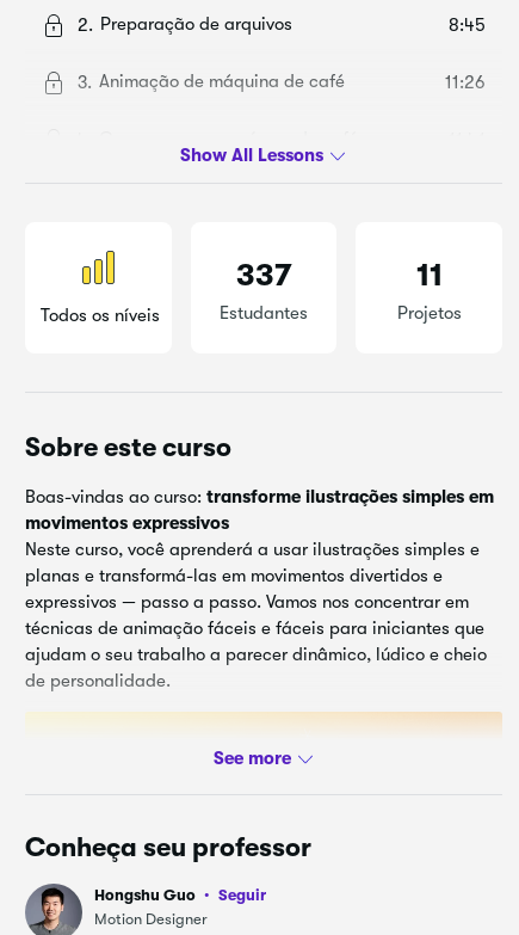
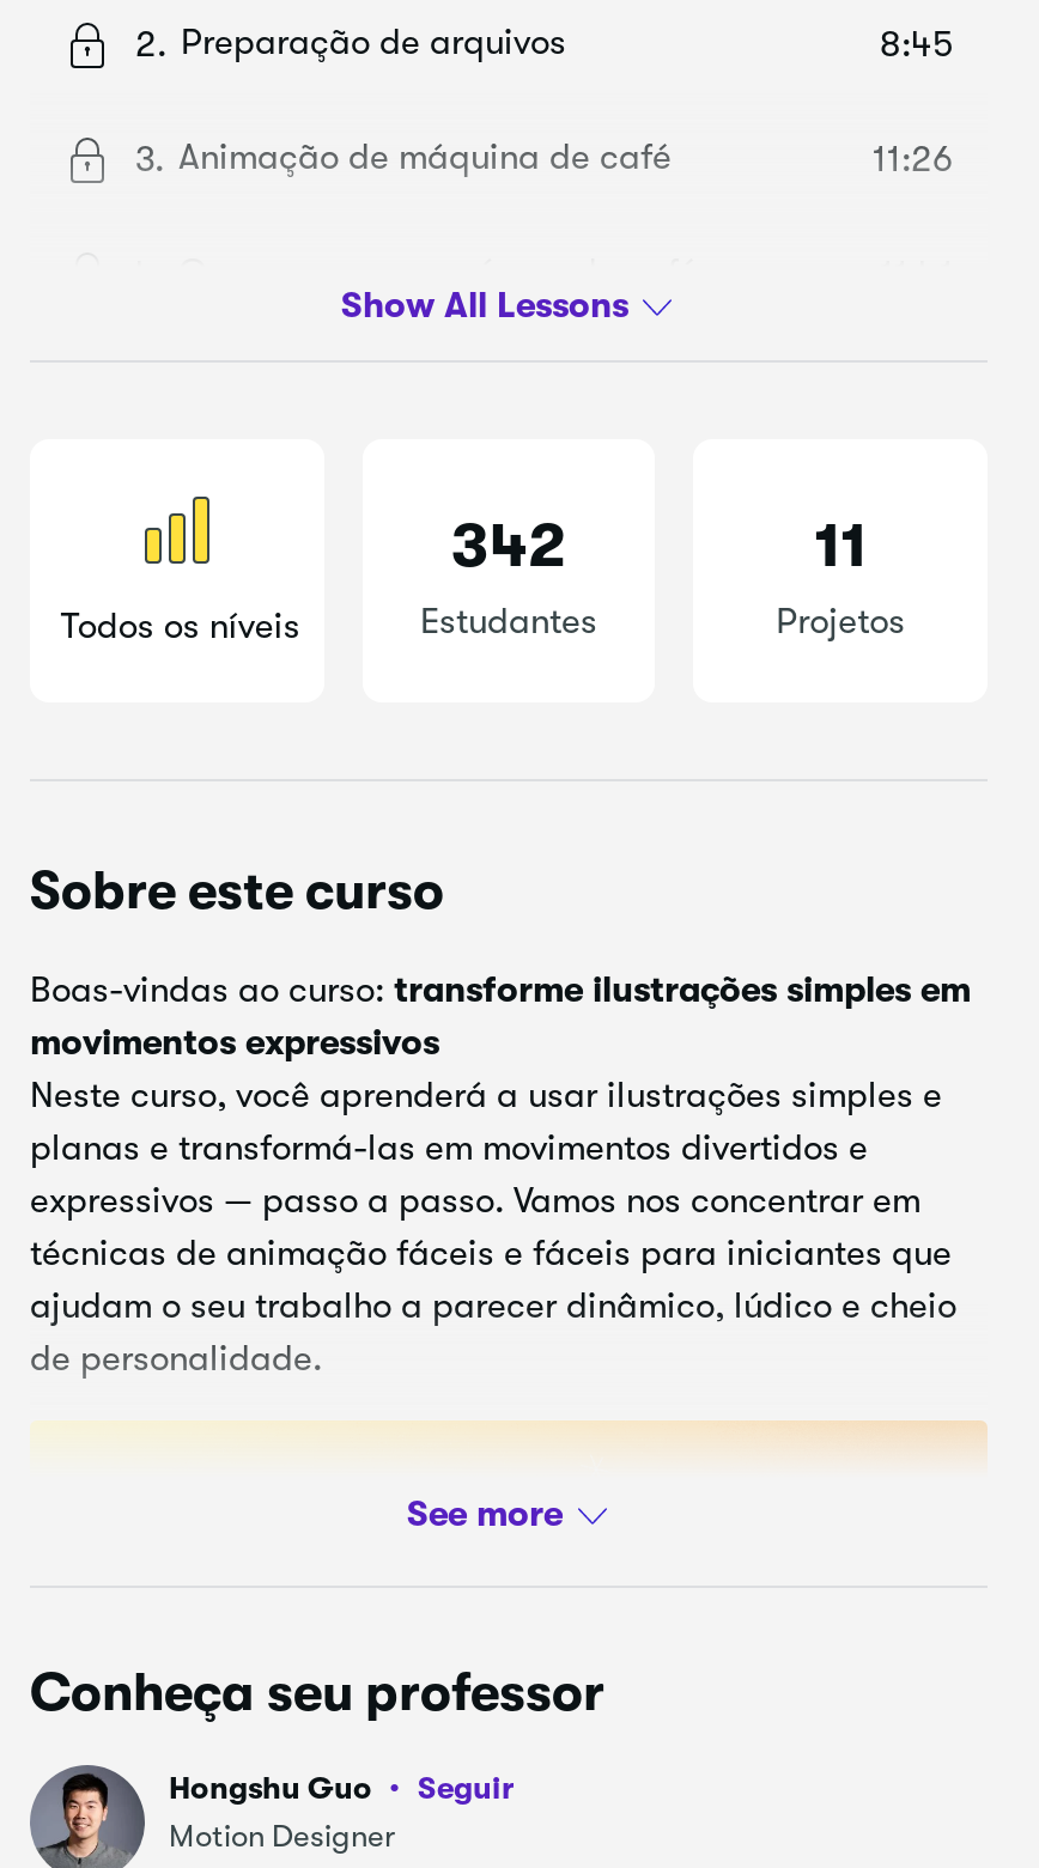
[236,258,292,293] 337 -> [451,511,566,580] 342

